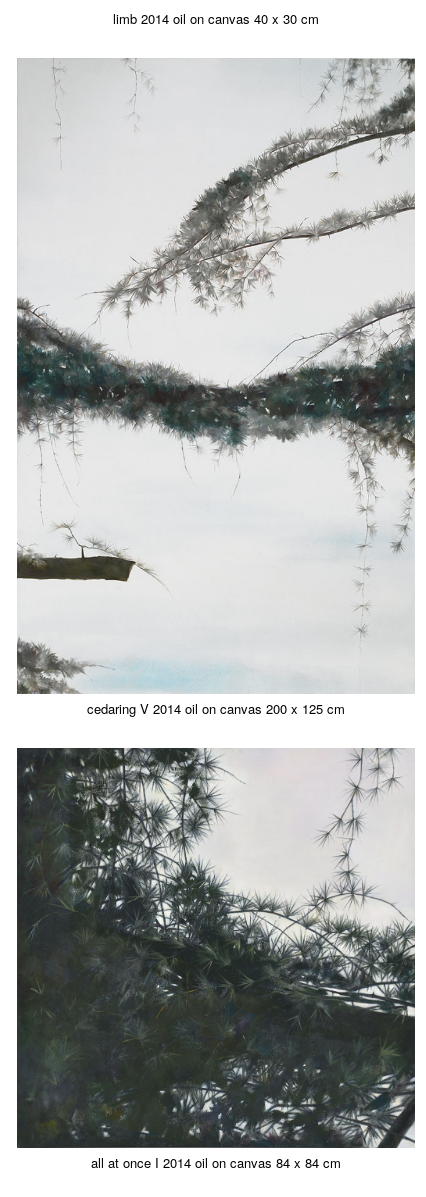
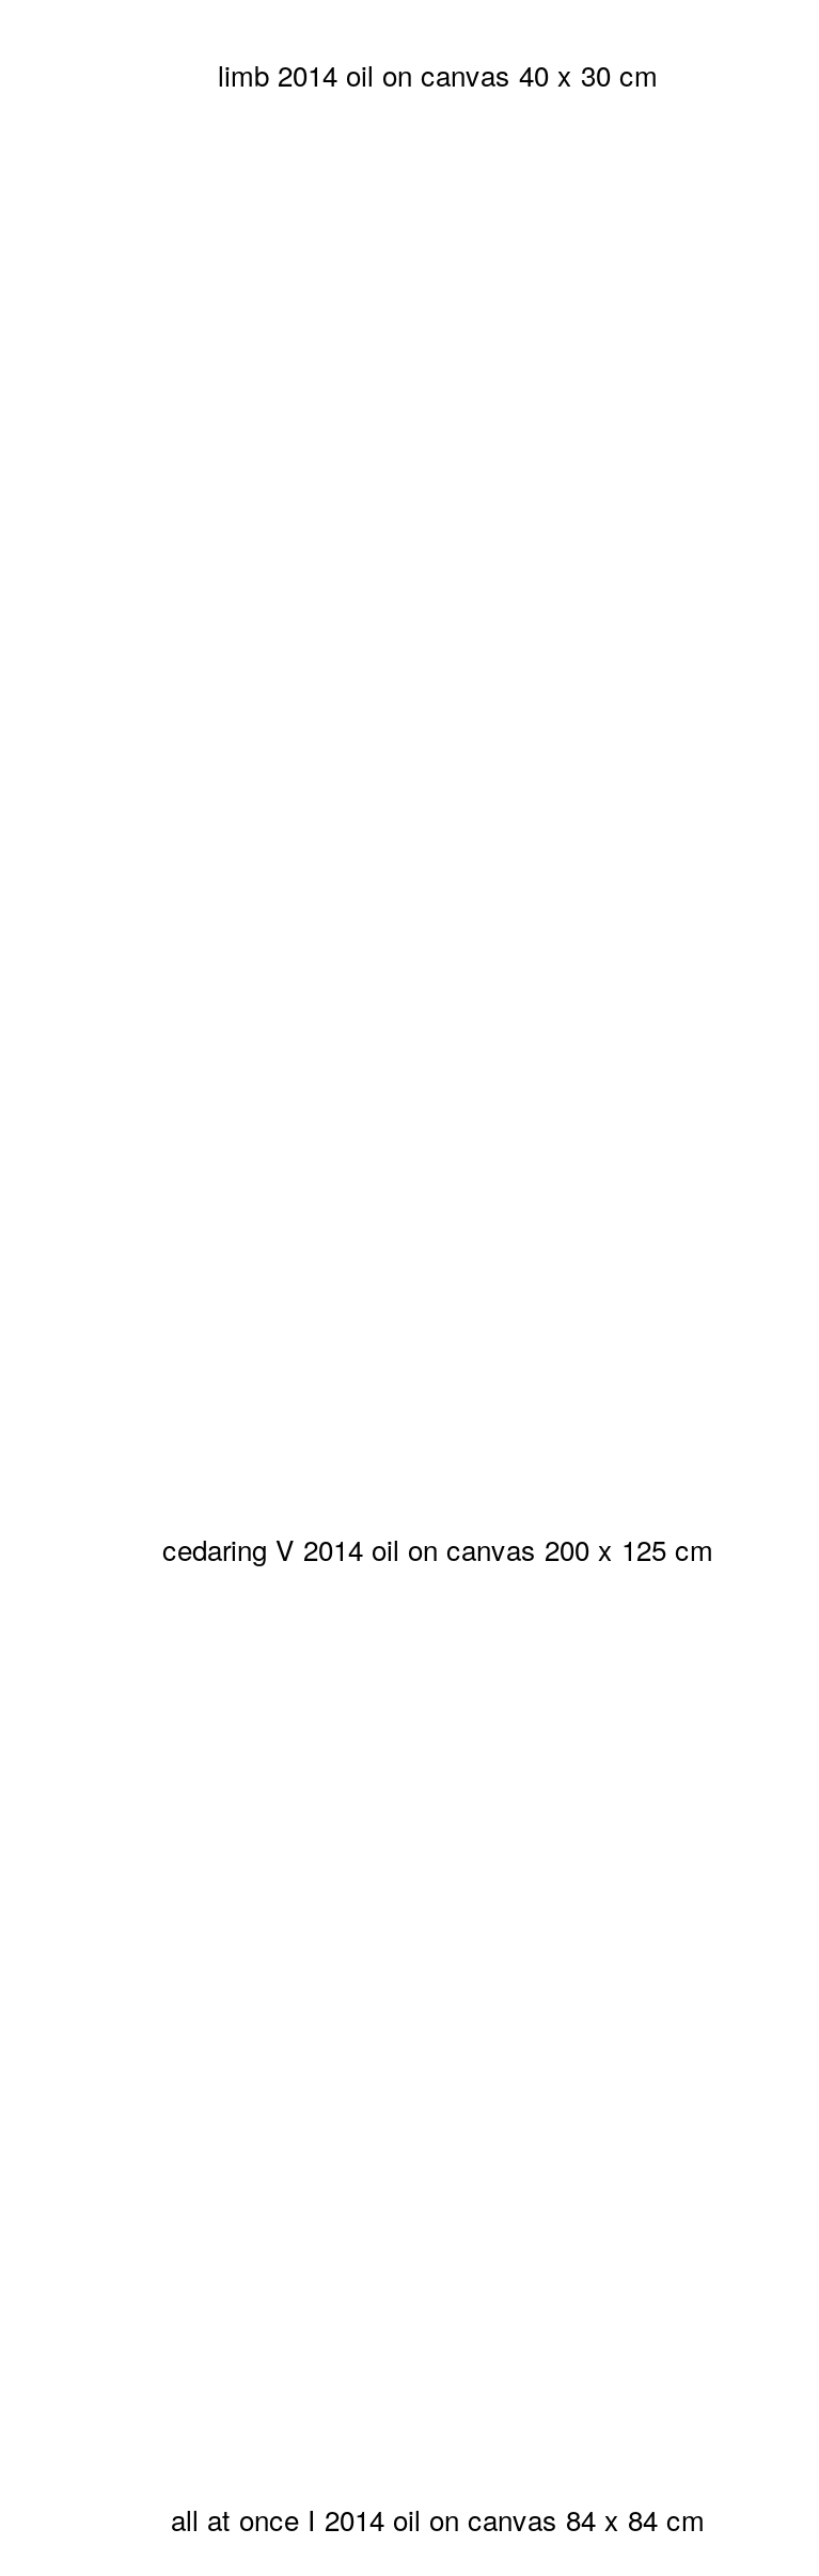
[16,57,416,695] [image] -> none
[16,747,416,1149] [image] -> none

